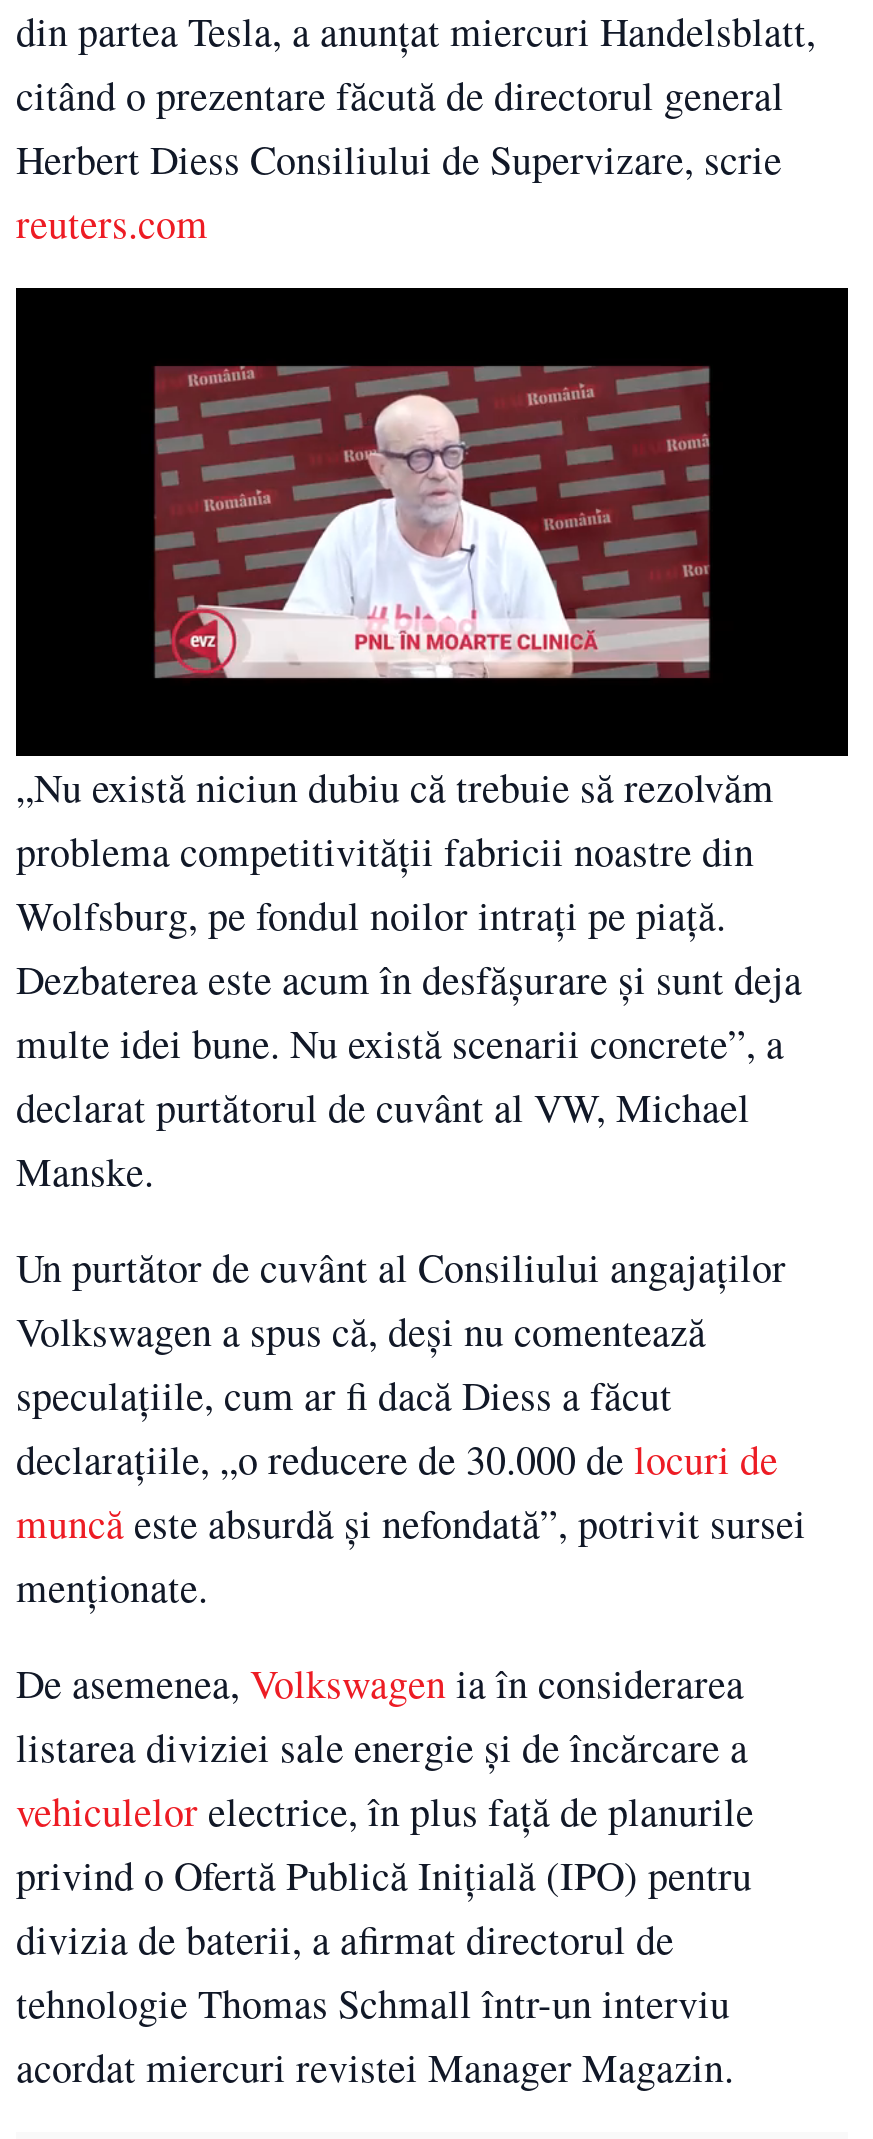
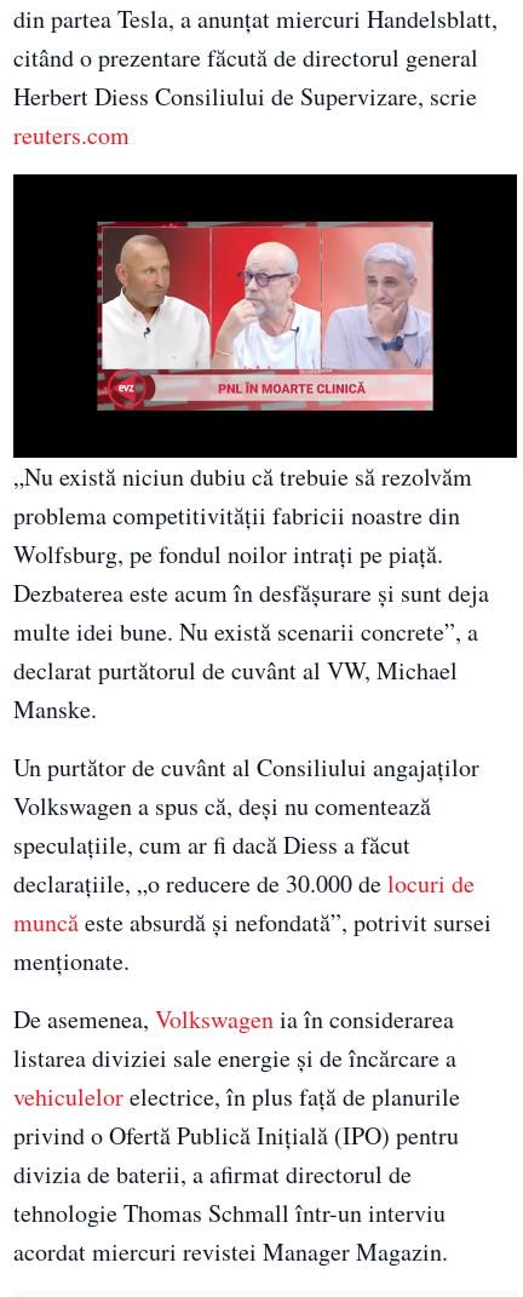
[154,366,710,680] [image] -> [97,222,433,412] [image]

